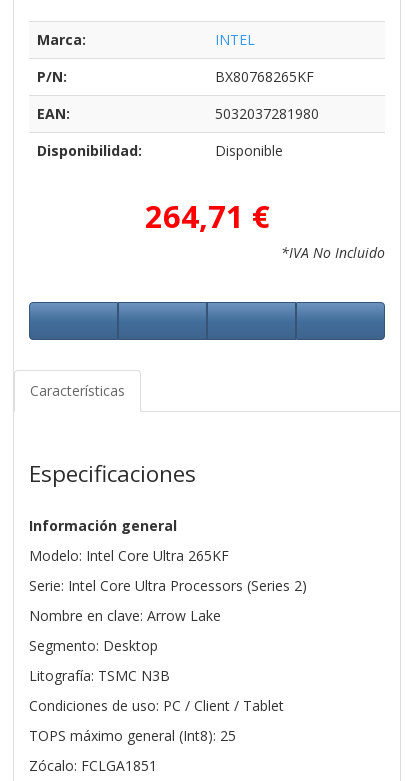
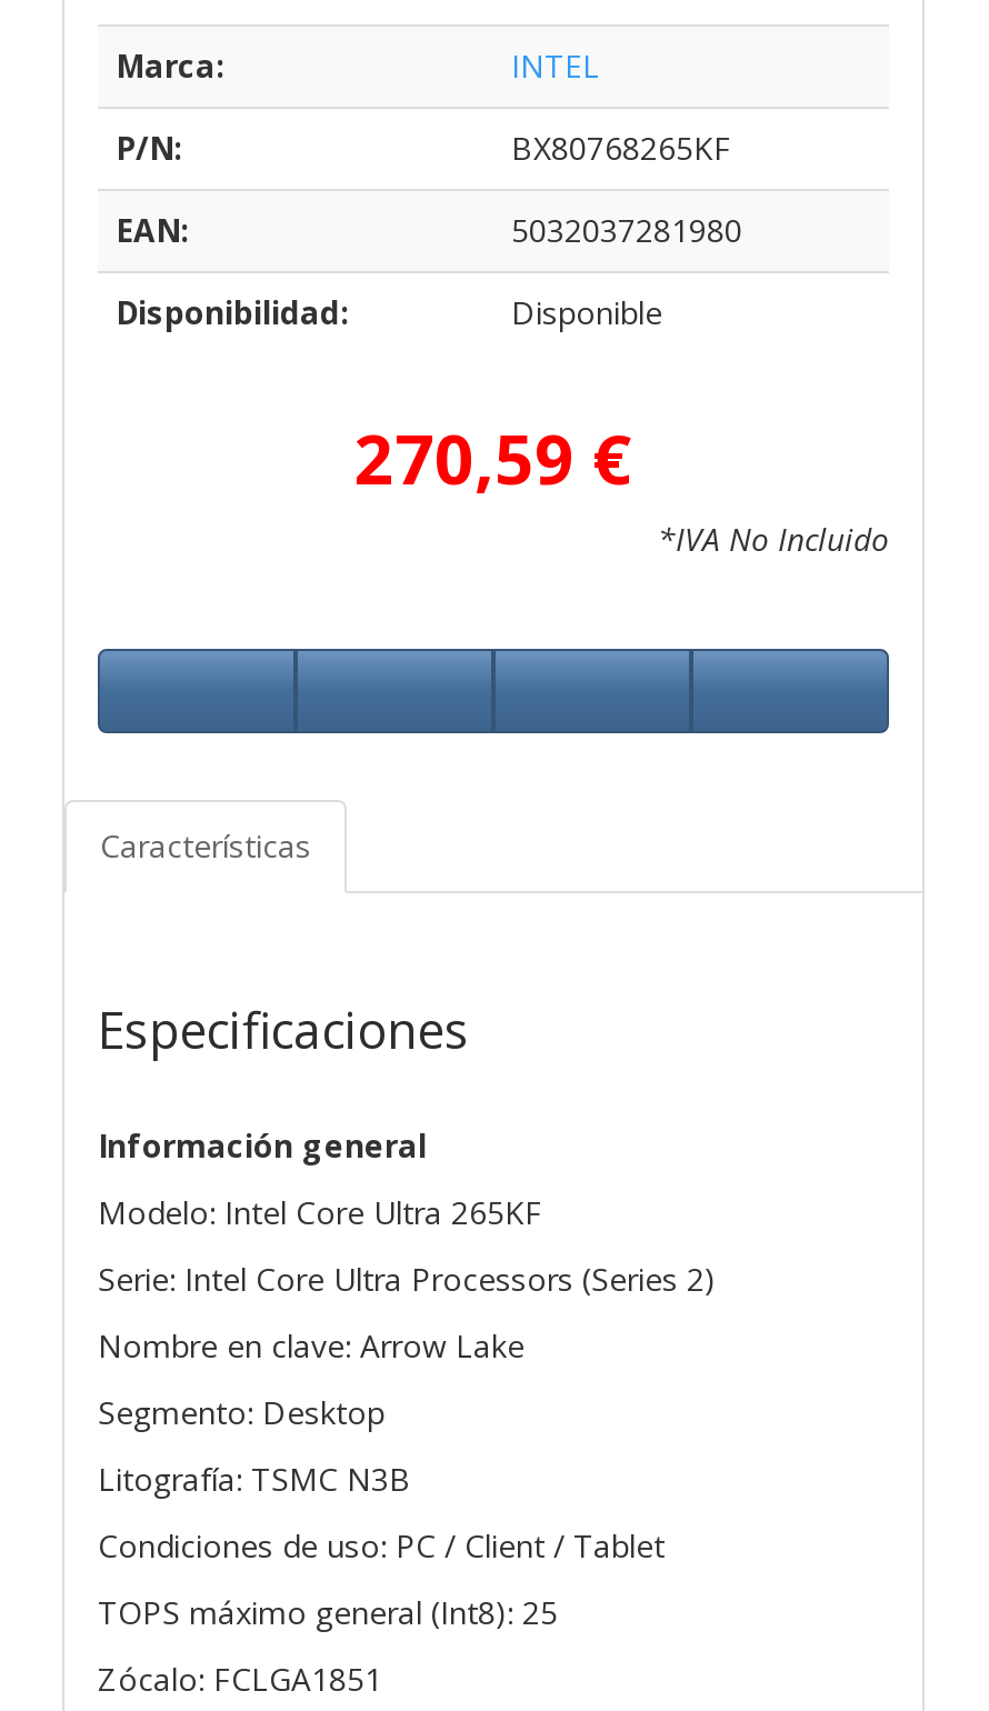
[144,195,269,237] 264,71 € -> [354,410,632,504] 270,59 €

